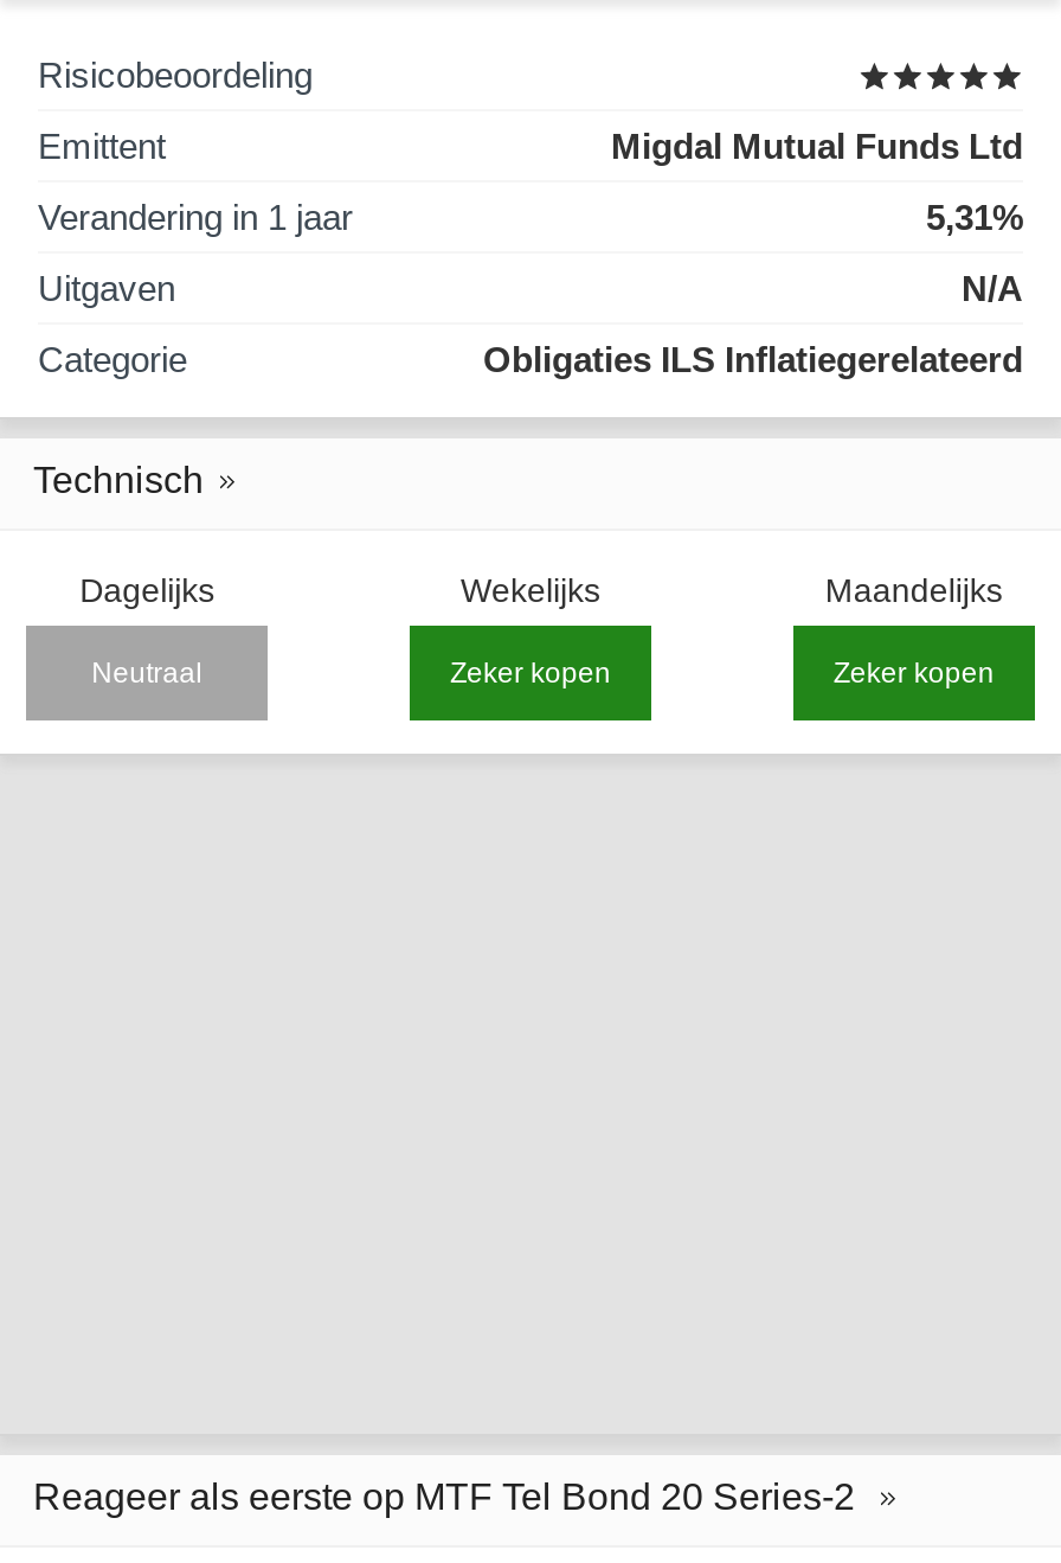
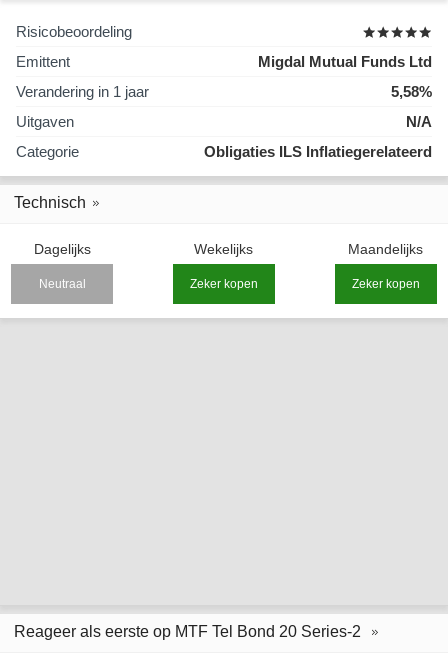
[926,197,1023,237] 5,31% -> [391,83,432,100] 5,58%

